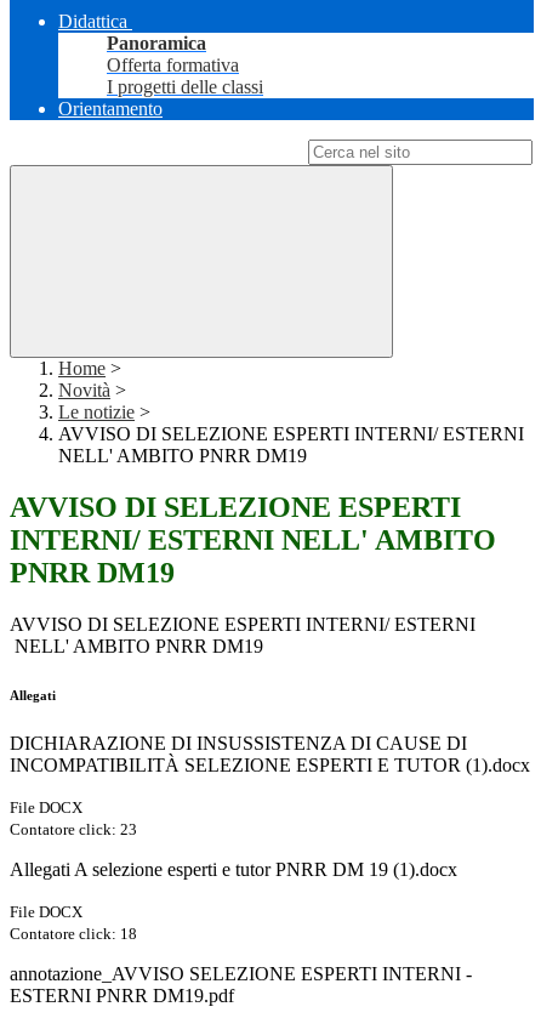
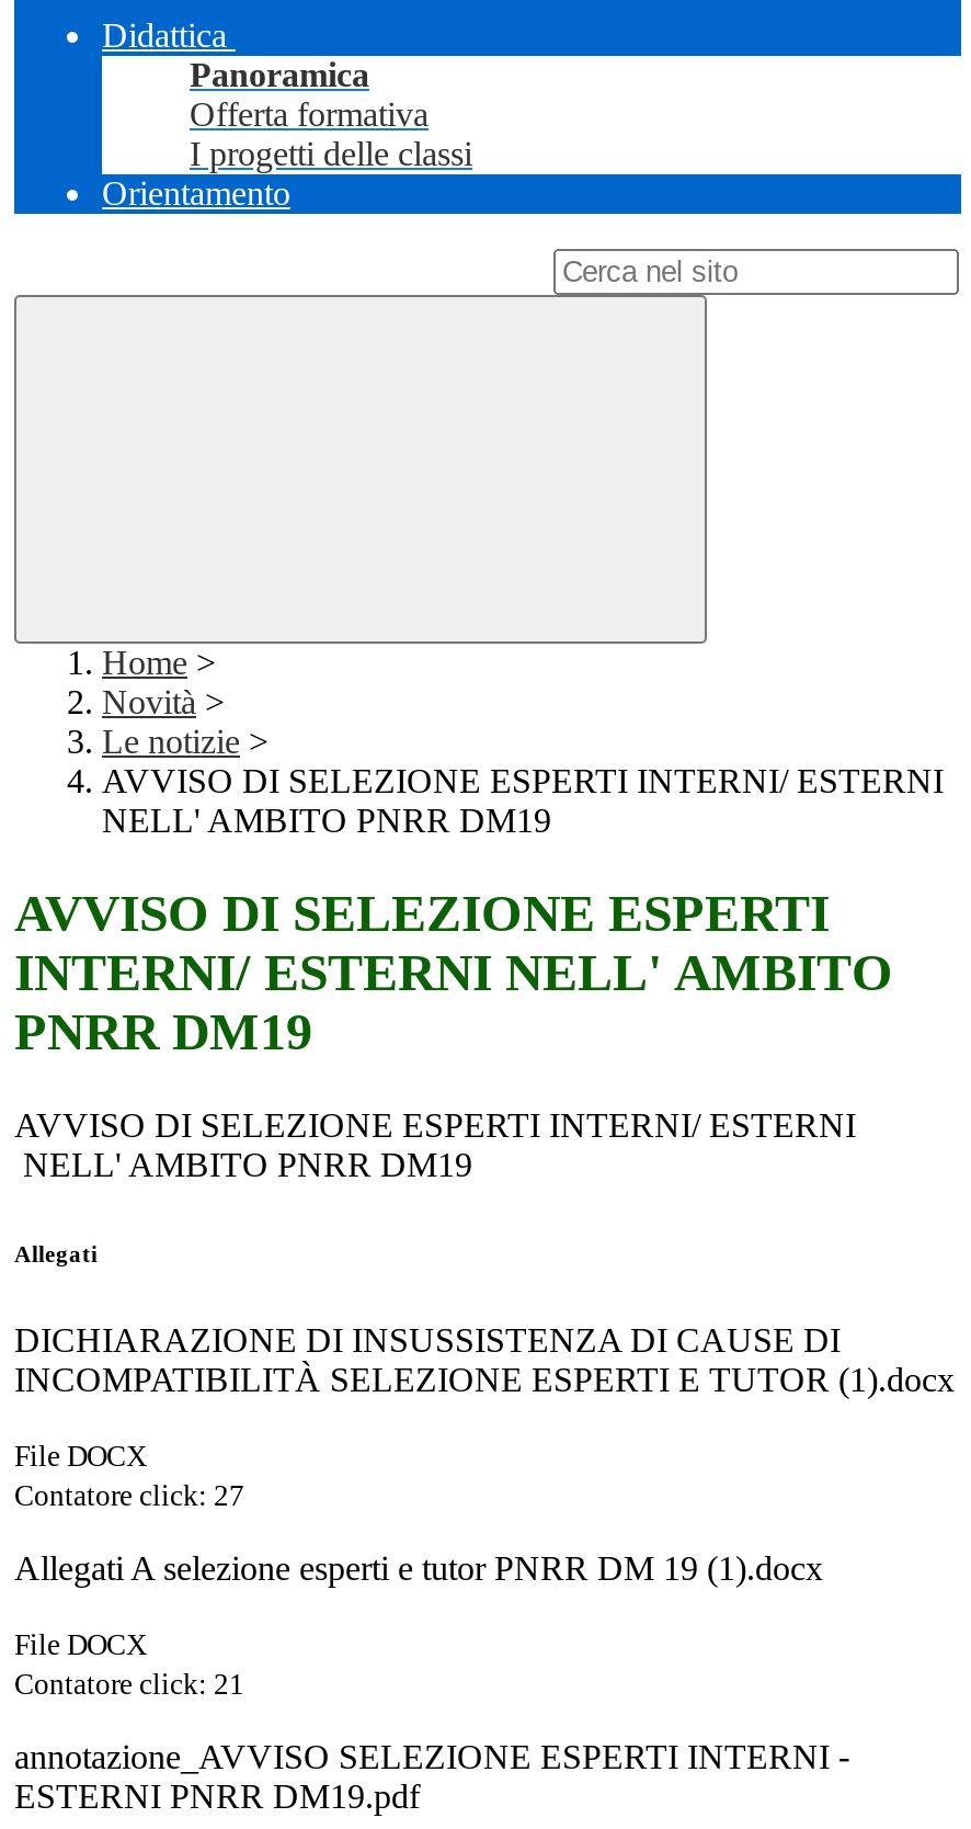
[10,820,137,839] Contatore click: 23 -> [14,1479,244,1512] Contatore click: 27
[10,925,137,943] Contatore click: 18 -> [14,1668,244,1701] Contatore click: 21

